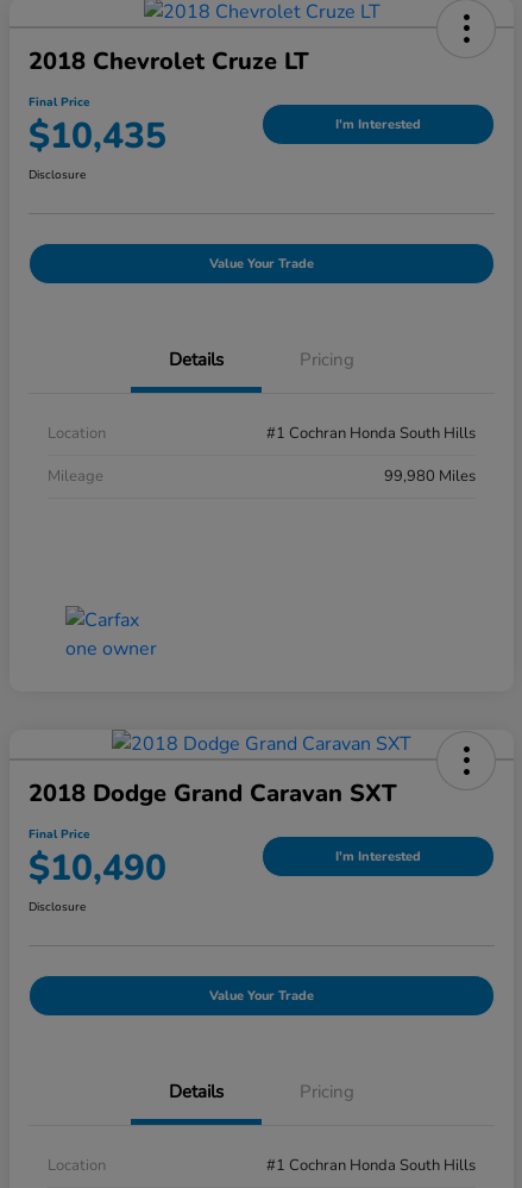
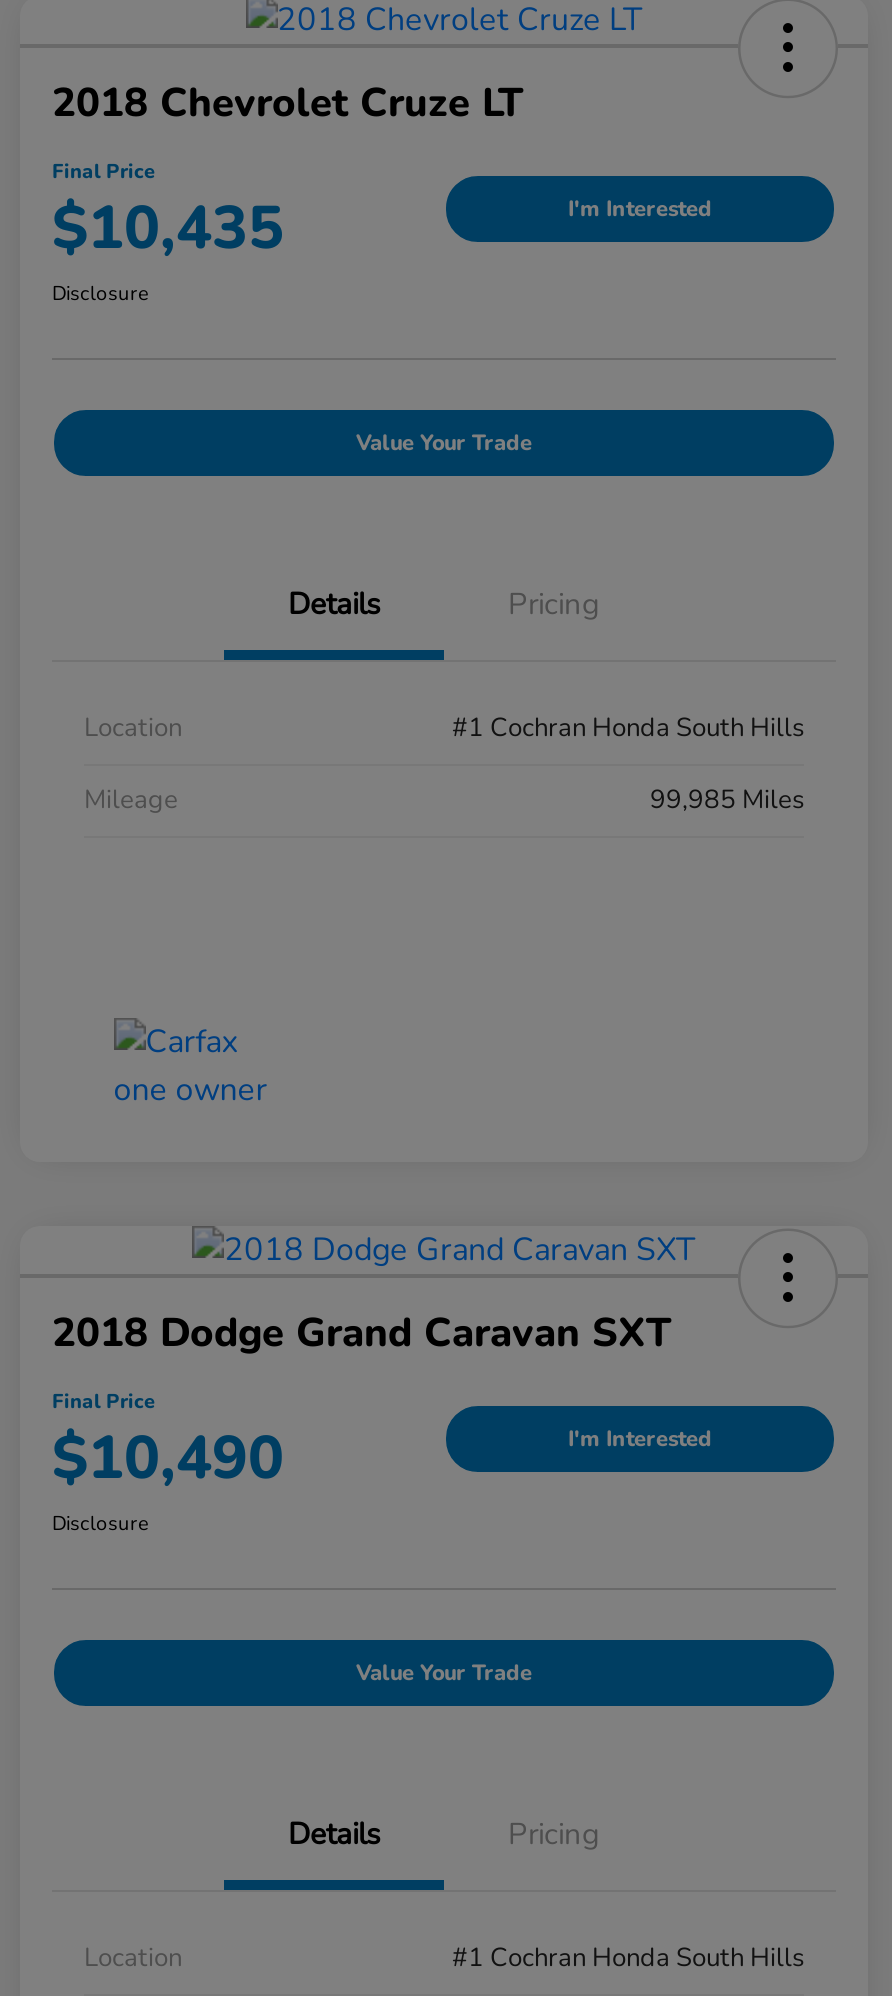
[384,465,476,487] 99,980 Miles -> [650,782,804,818] 99,985 Miles

